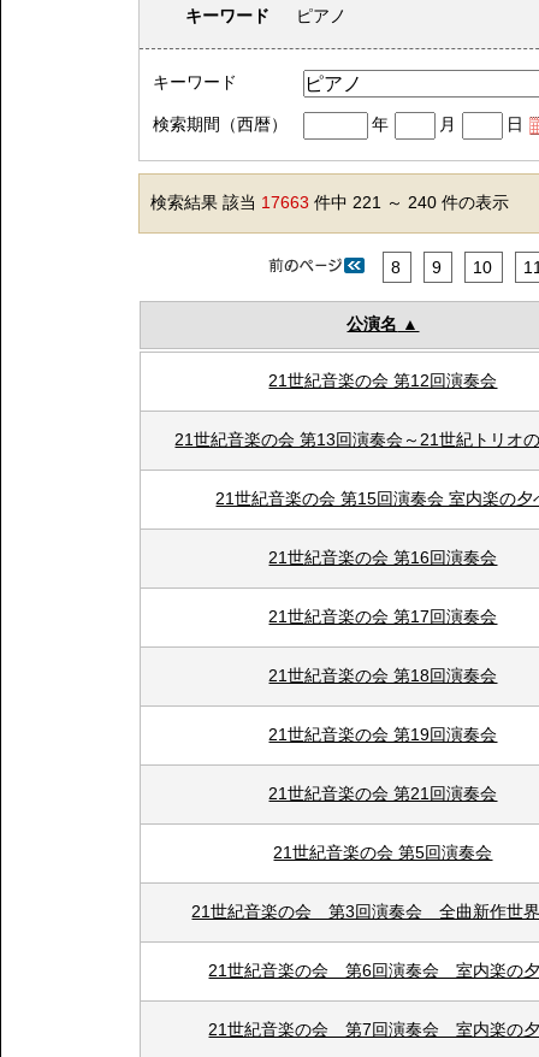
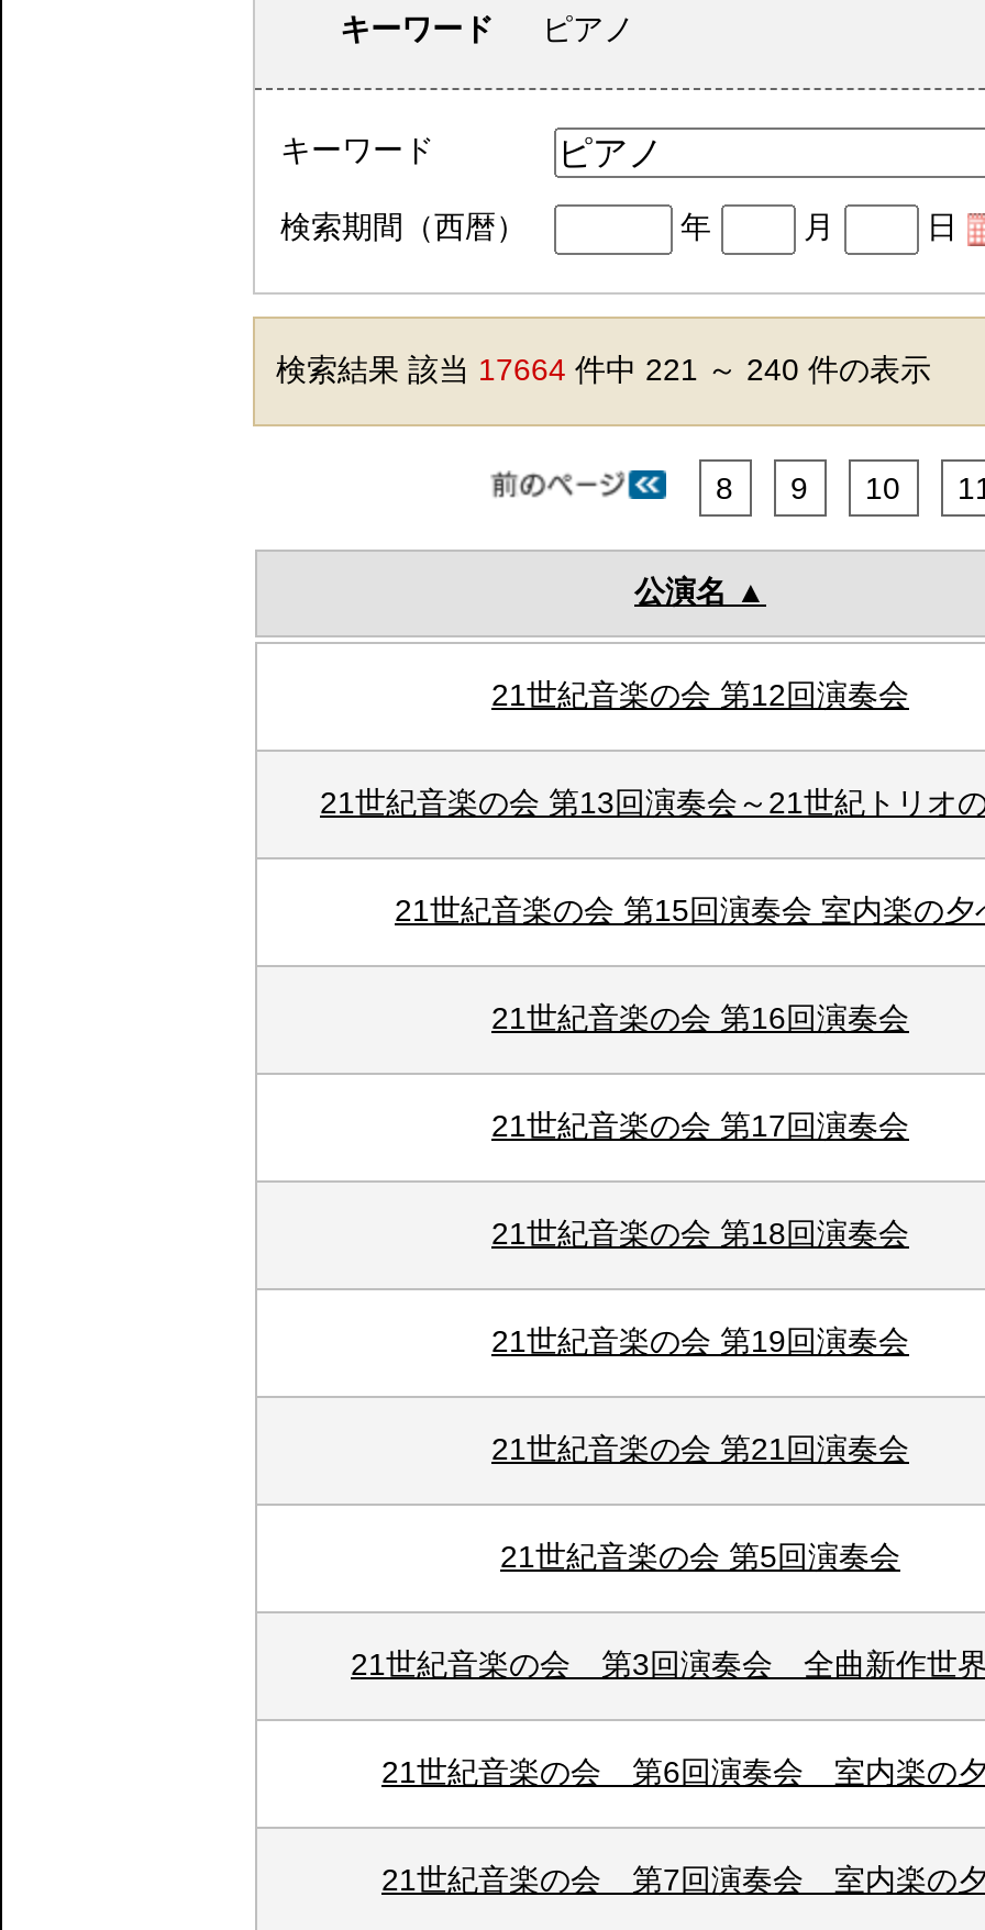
[151,193,510,212] 検索結果 該当17663件中 221 ～ 240 件の表示 -> [276,352,931,387] 検索結果 該当17664件中 221 ～ 240 件の表示

